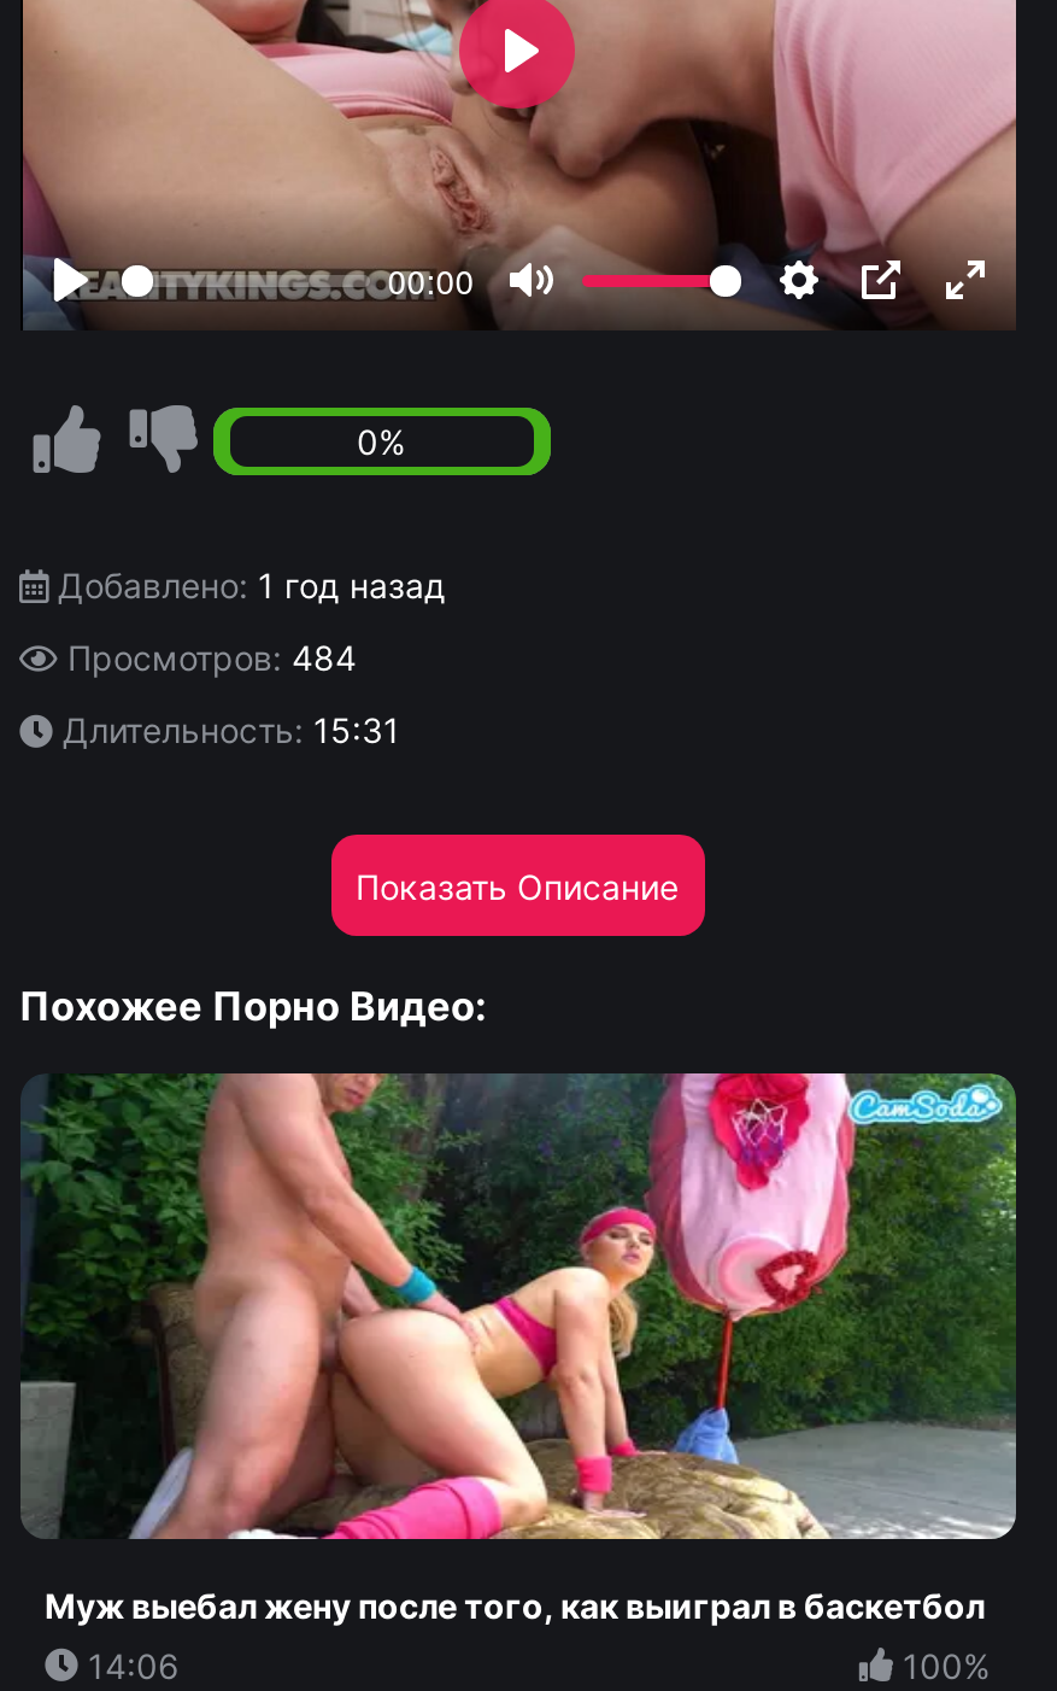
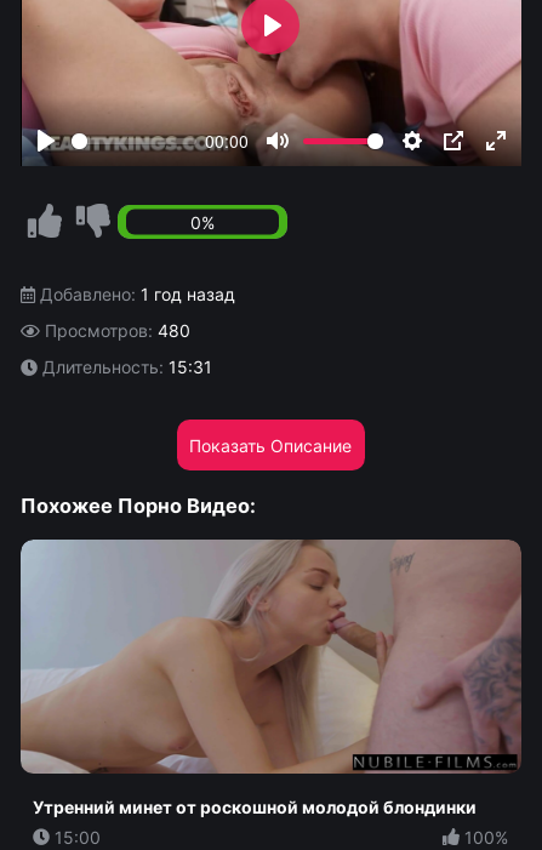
[67,637,357,678] Просмотров: 484 -> [44,320,190,341] Просмотров: 480
[20,1071,1016,1685] [image] | Муж выебал жену после того, как выиграл в баскетбол | 14:06 -> [19,538,521,847] [image] | Утренний минет от роскошной молодой блондинки | 15:00

